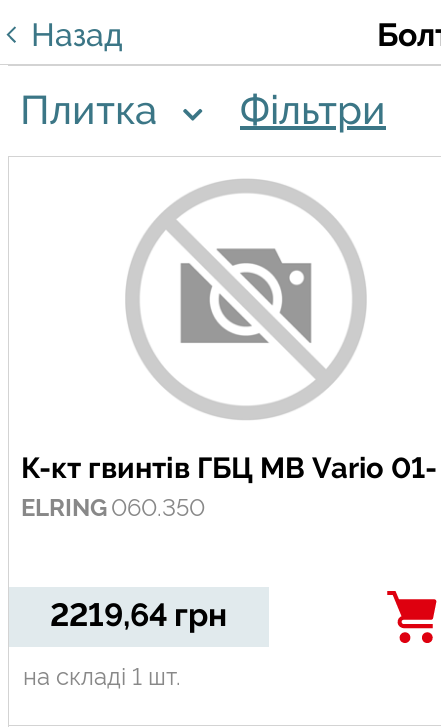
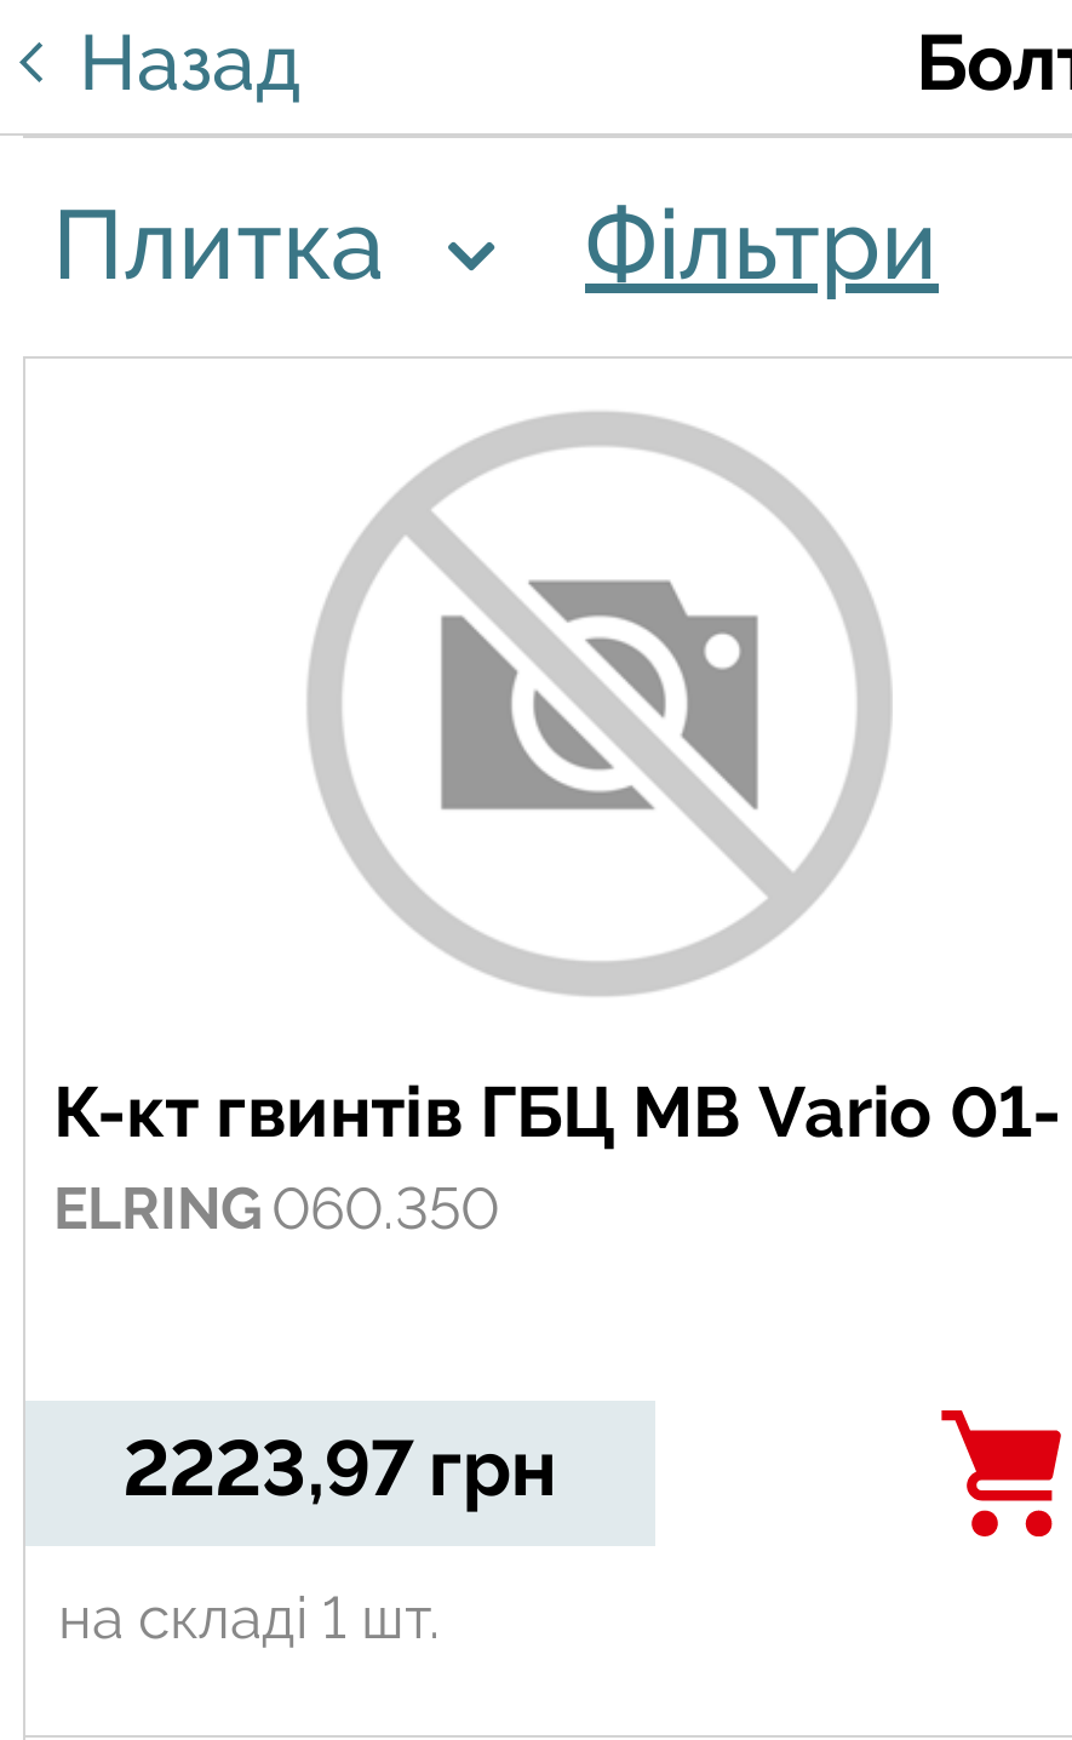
[50,596,227,633] 2219,64 грн -> [123,1423,556,1512] 2223,97 грн

